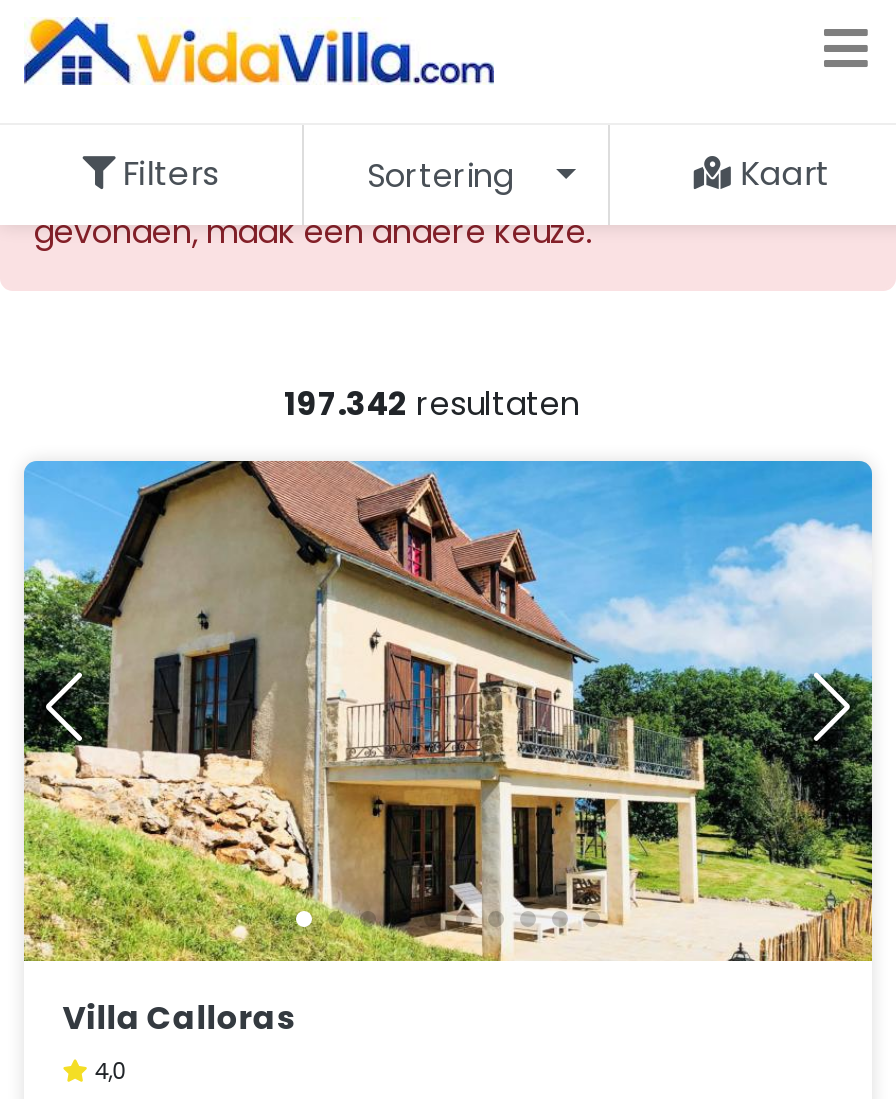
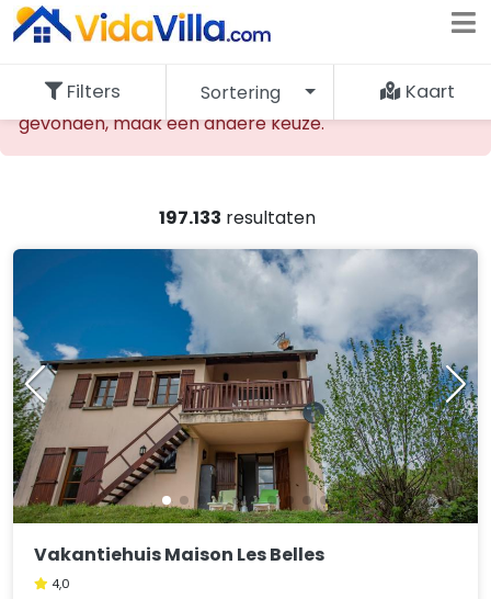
[284,381,580,427] 197.342 resultaten -> [158,205,315,230] 197.133 resultaten
[22,459,874,1041] [image] | Villa Calloras -> [12,248,479,567] [image] | Vakantiehuis Maison Les Belles

